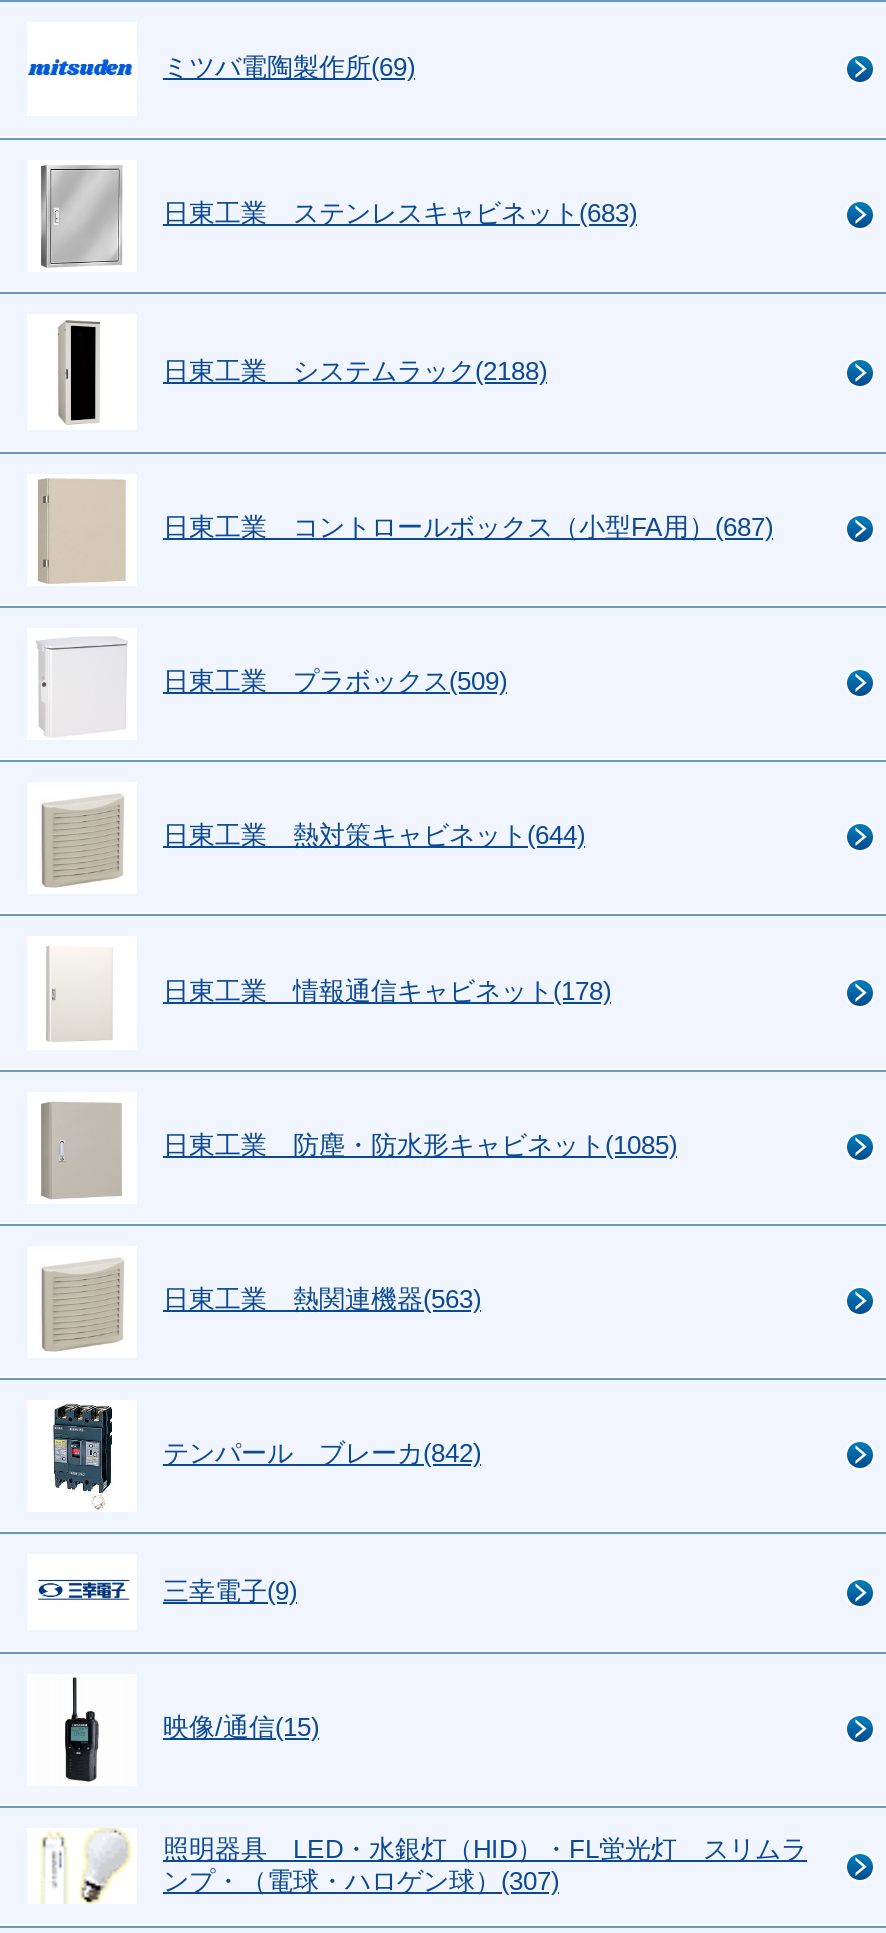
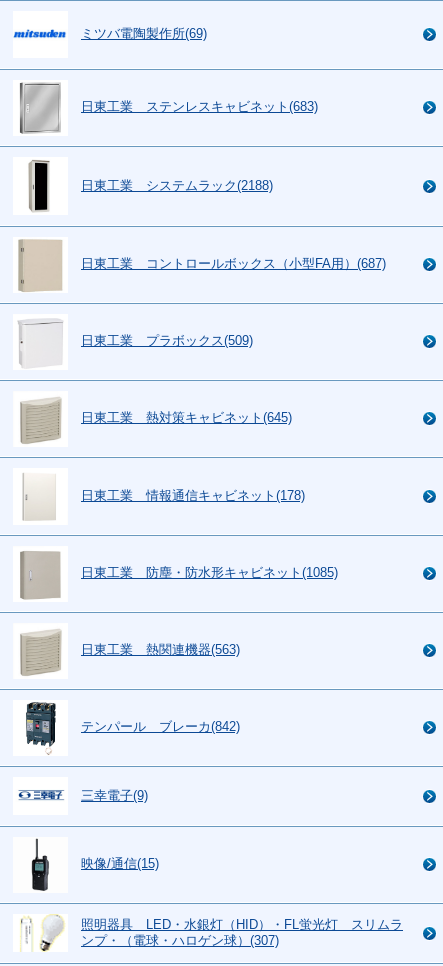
[163,821,585,851] 日東工業 熱対策キャビネット(644) -> [81,410,292,425] 日東工業 熱対策キャビネット(645)

